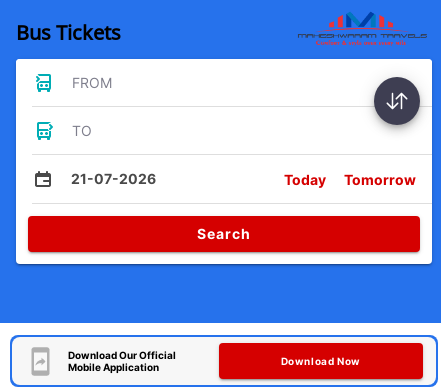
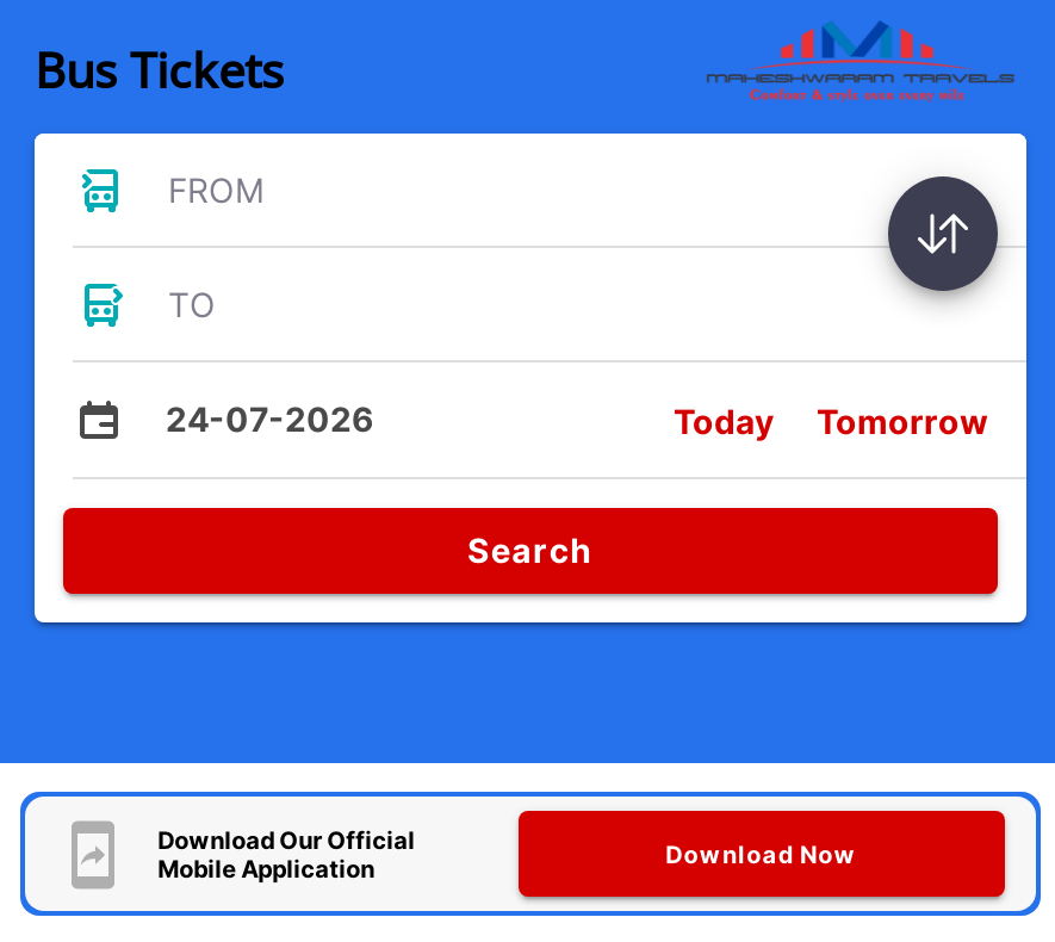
[71,170,156,187] 21-07-2026 -> [166,398,373,439] 24-07-2026

